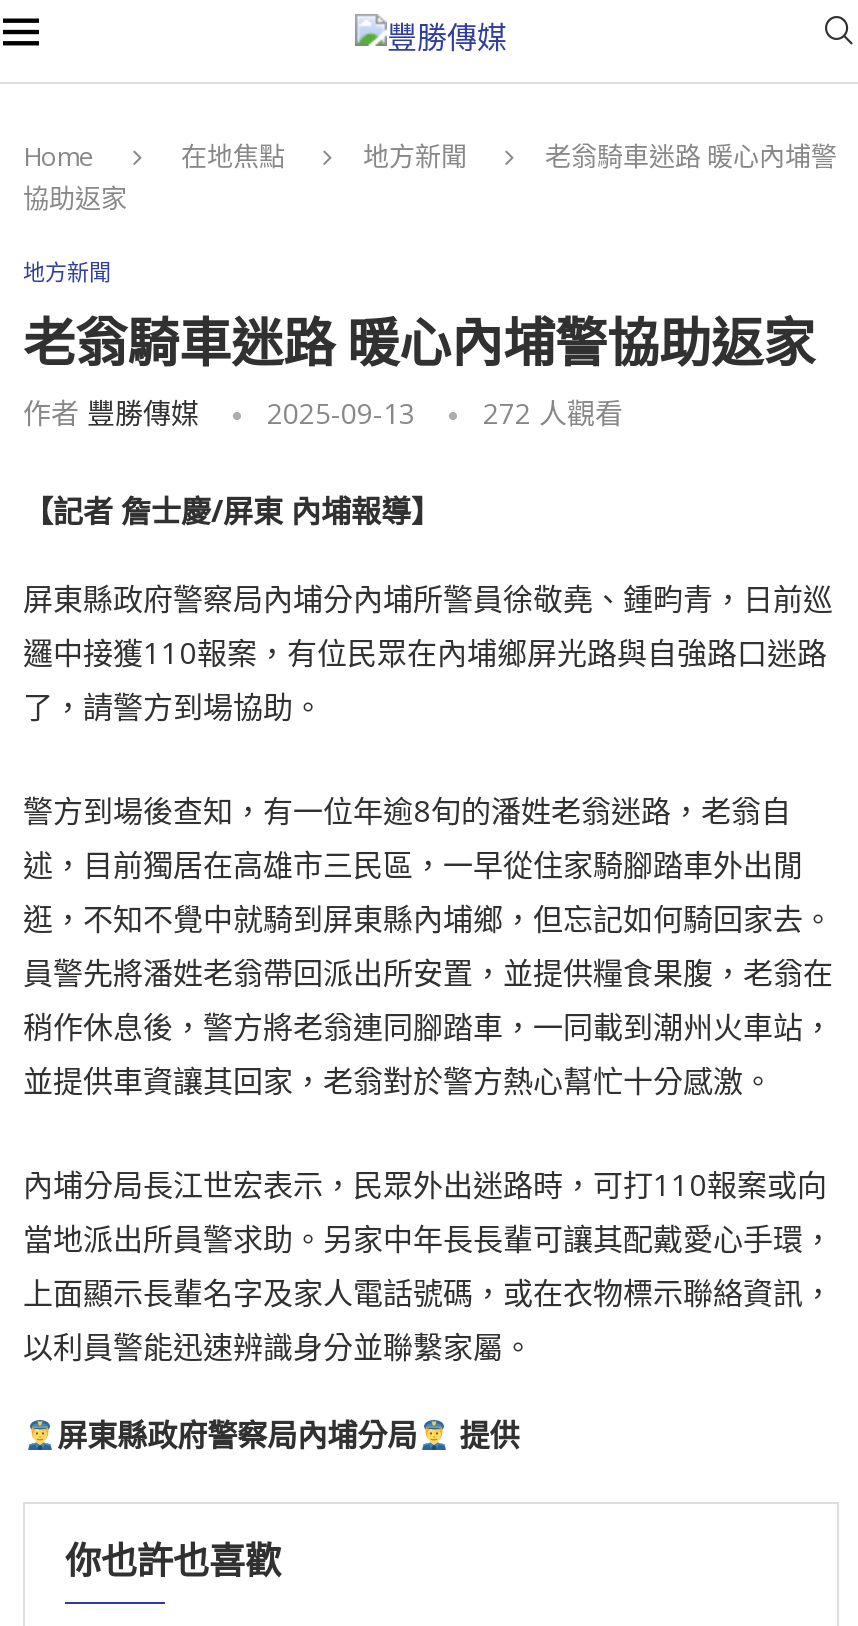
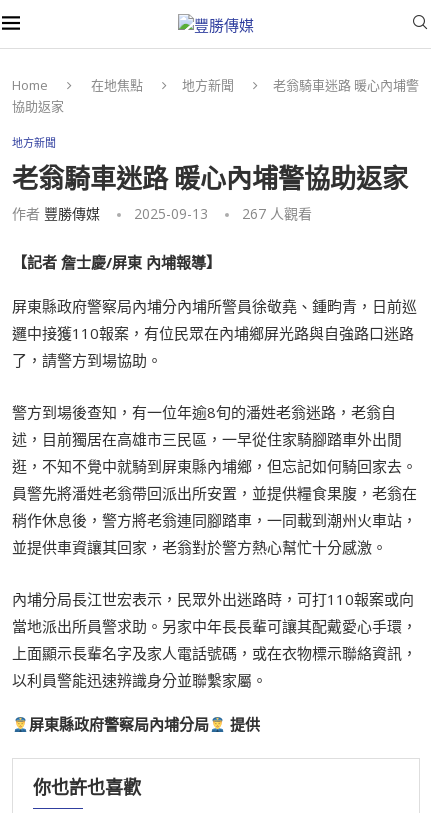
[23,394,623,432] 作者豐勝傳媒 2025-09-13 272人觀看 -> [12,204,312,223] 作者豐勝傳媒 2025-09-13 267人觀看

